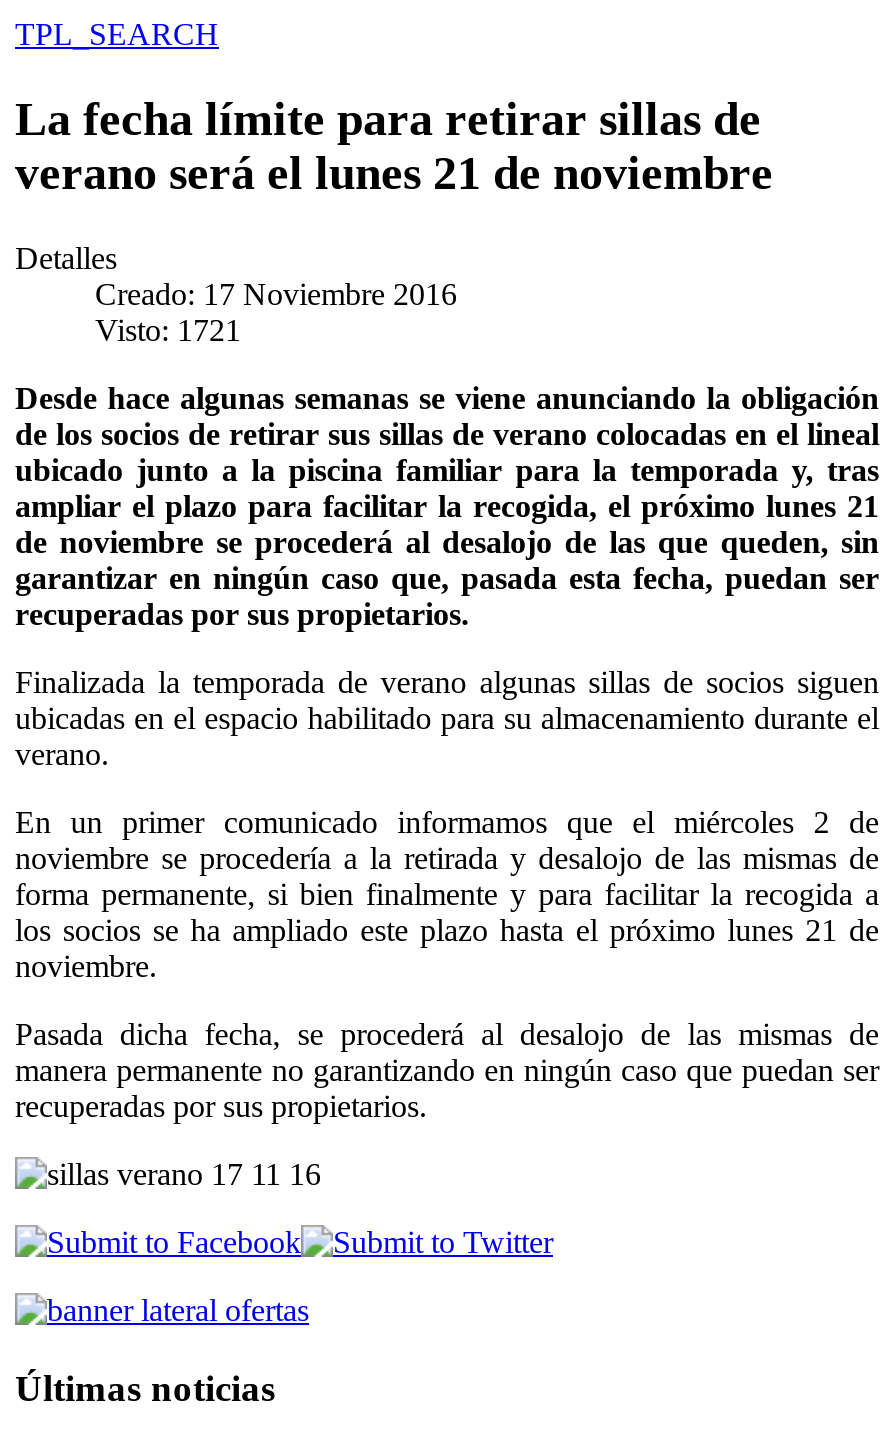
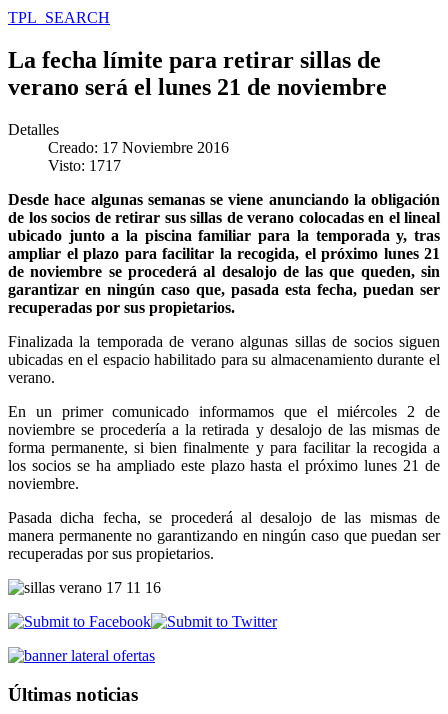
[95,313,241,347] Visto: 1721 -> [48,157,121,174] Visto: 1717

